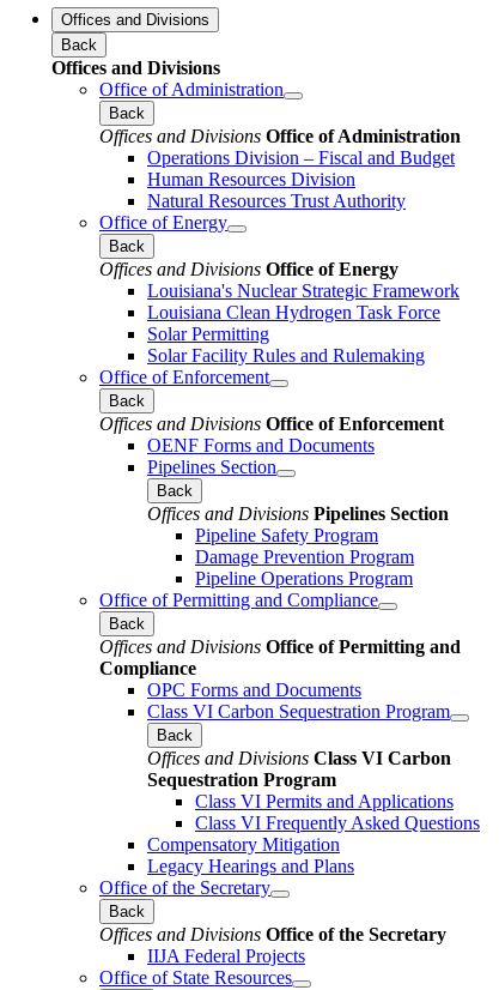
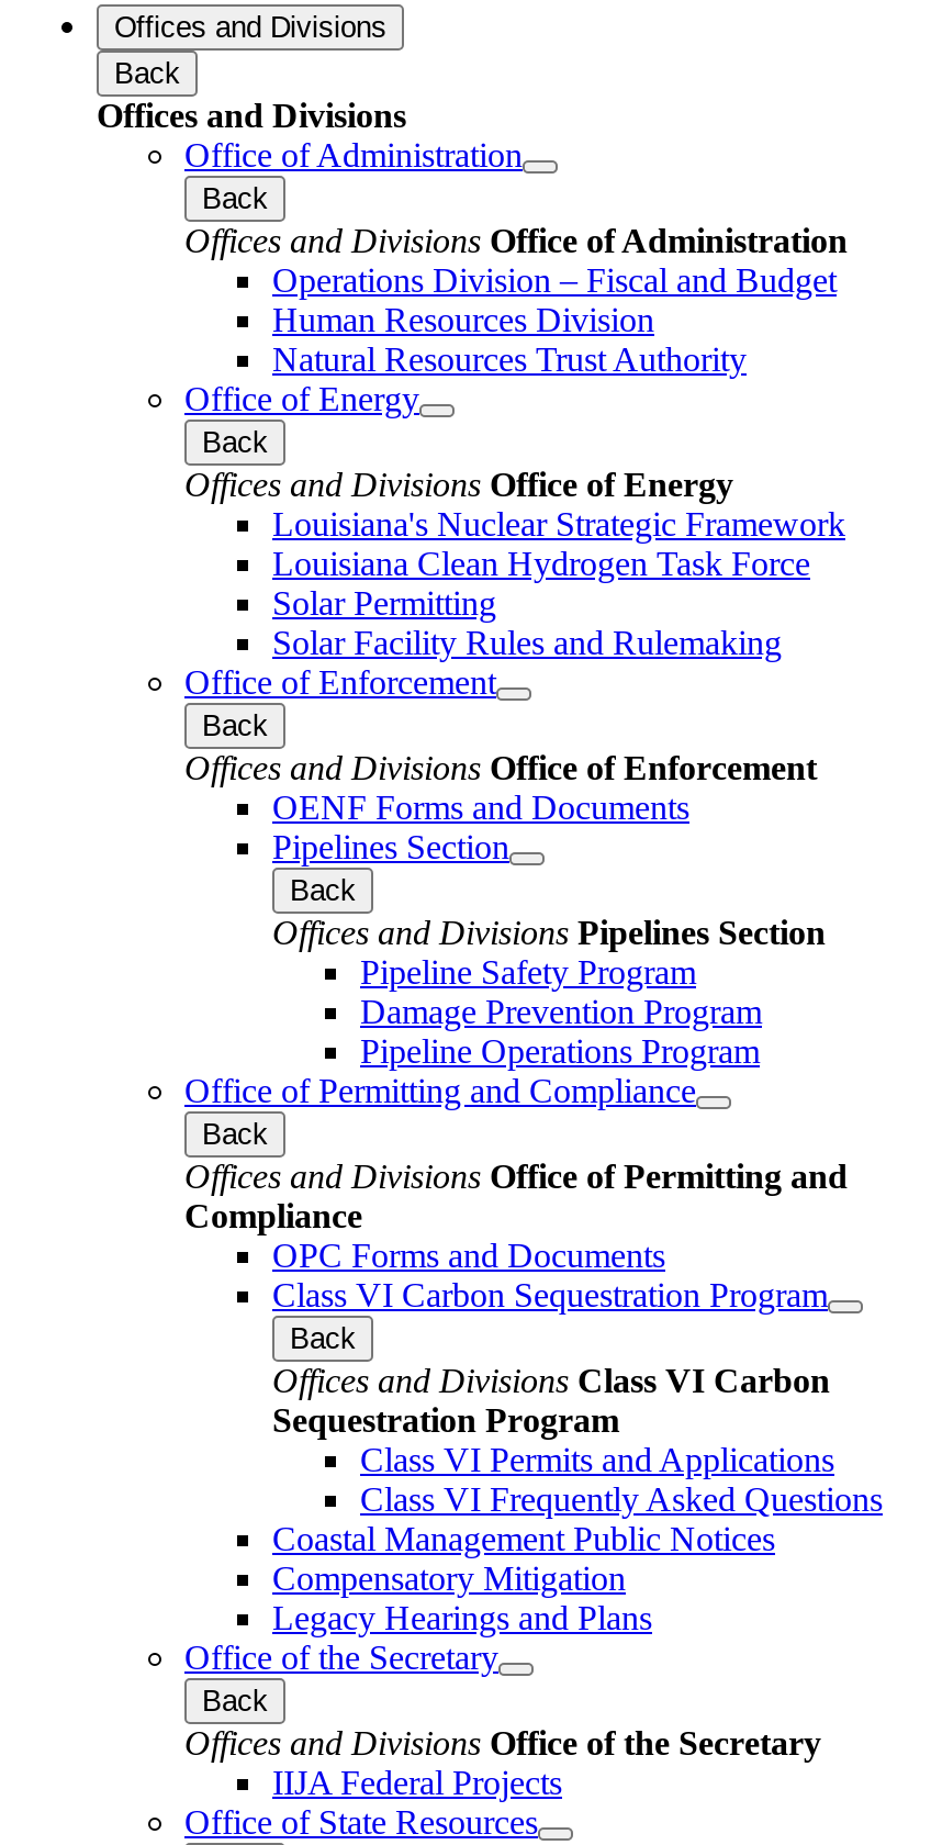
none -> [272,1519,775,1556] Coastal Management Public Notices

